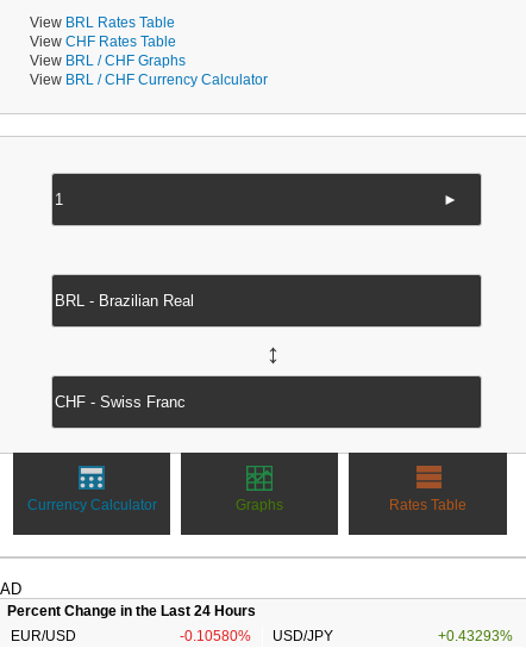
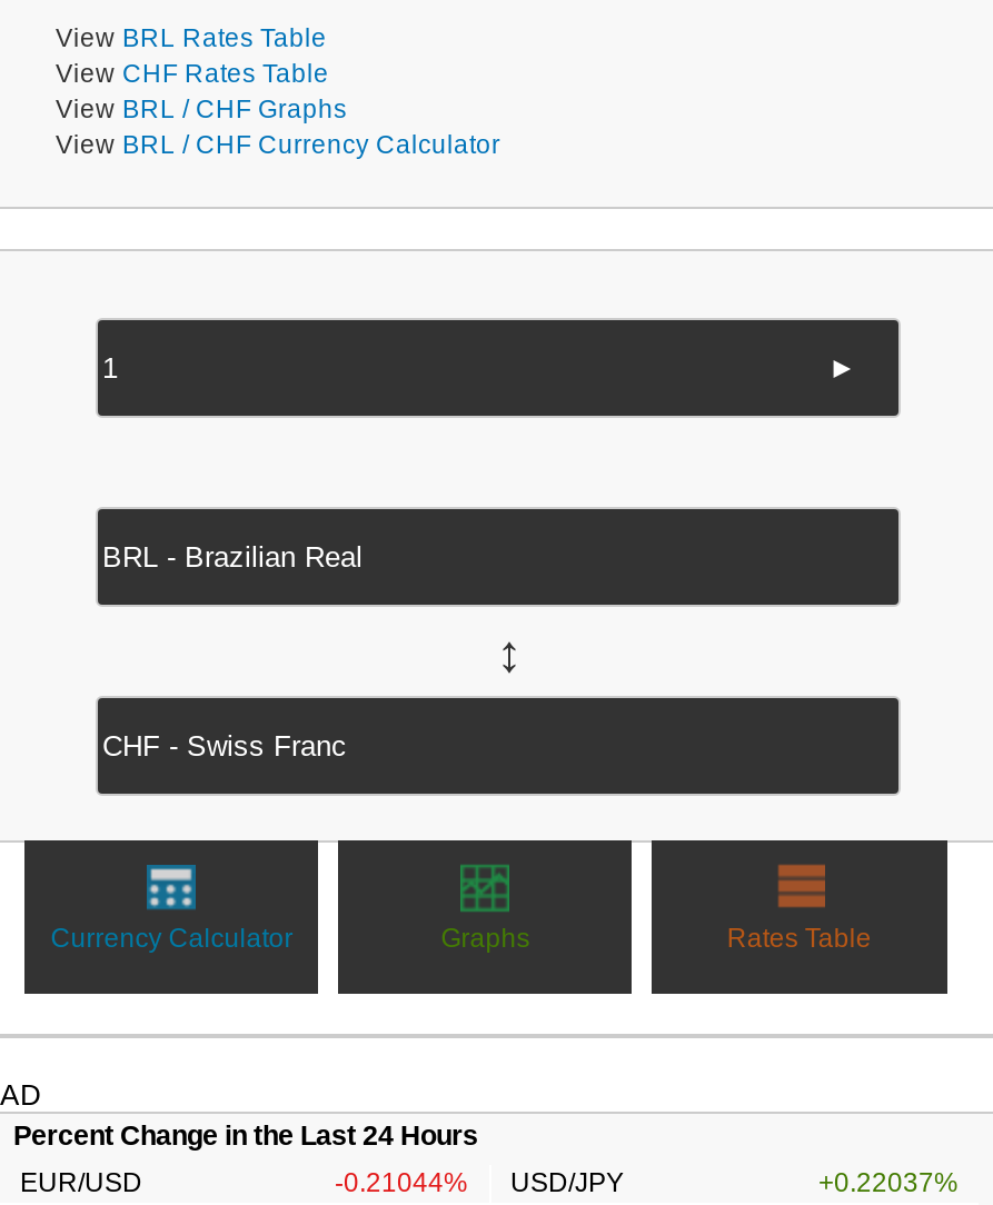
[179,628,334,644] -0.10580% USD/JPY -> [335,1167,624,1198] -0.21044% USD/JPY
[438,628,513,644] +0.43293% -> [818,1167,959,1198] +0.22037%

